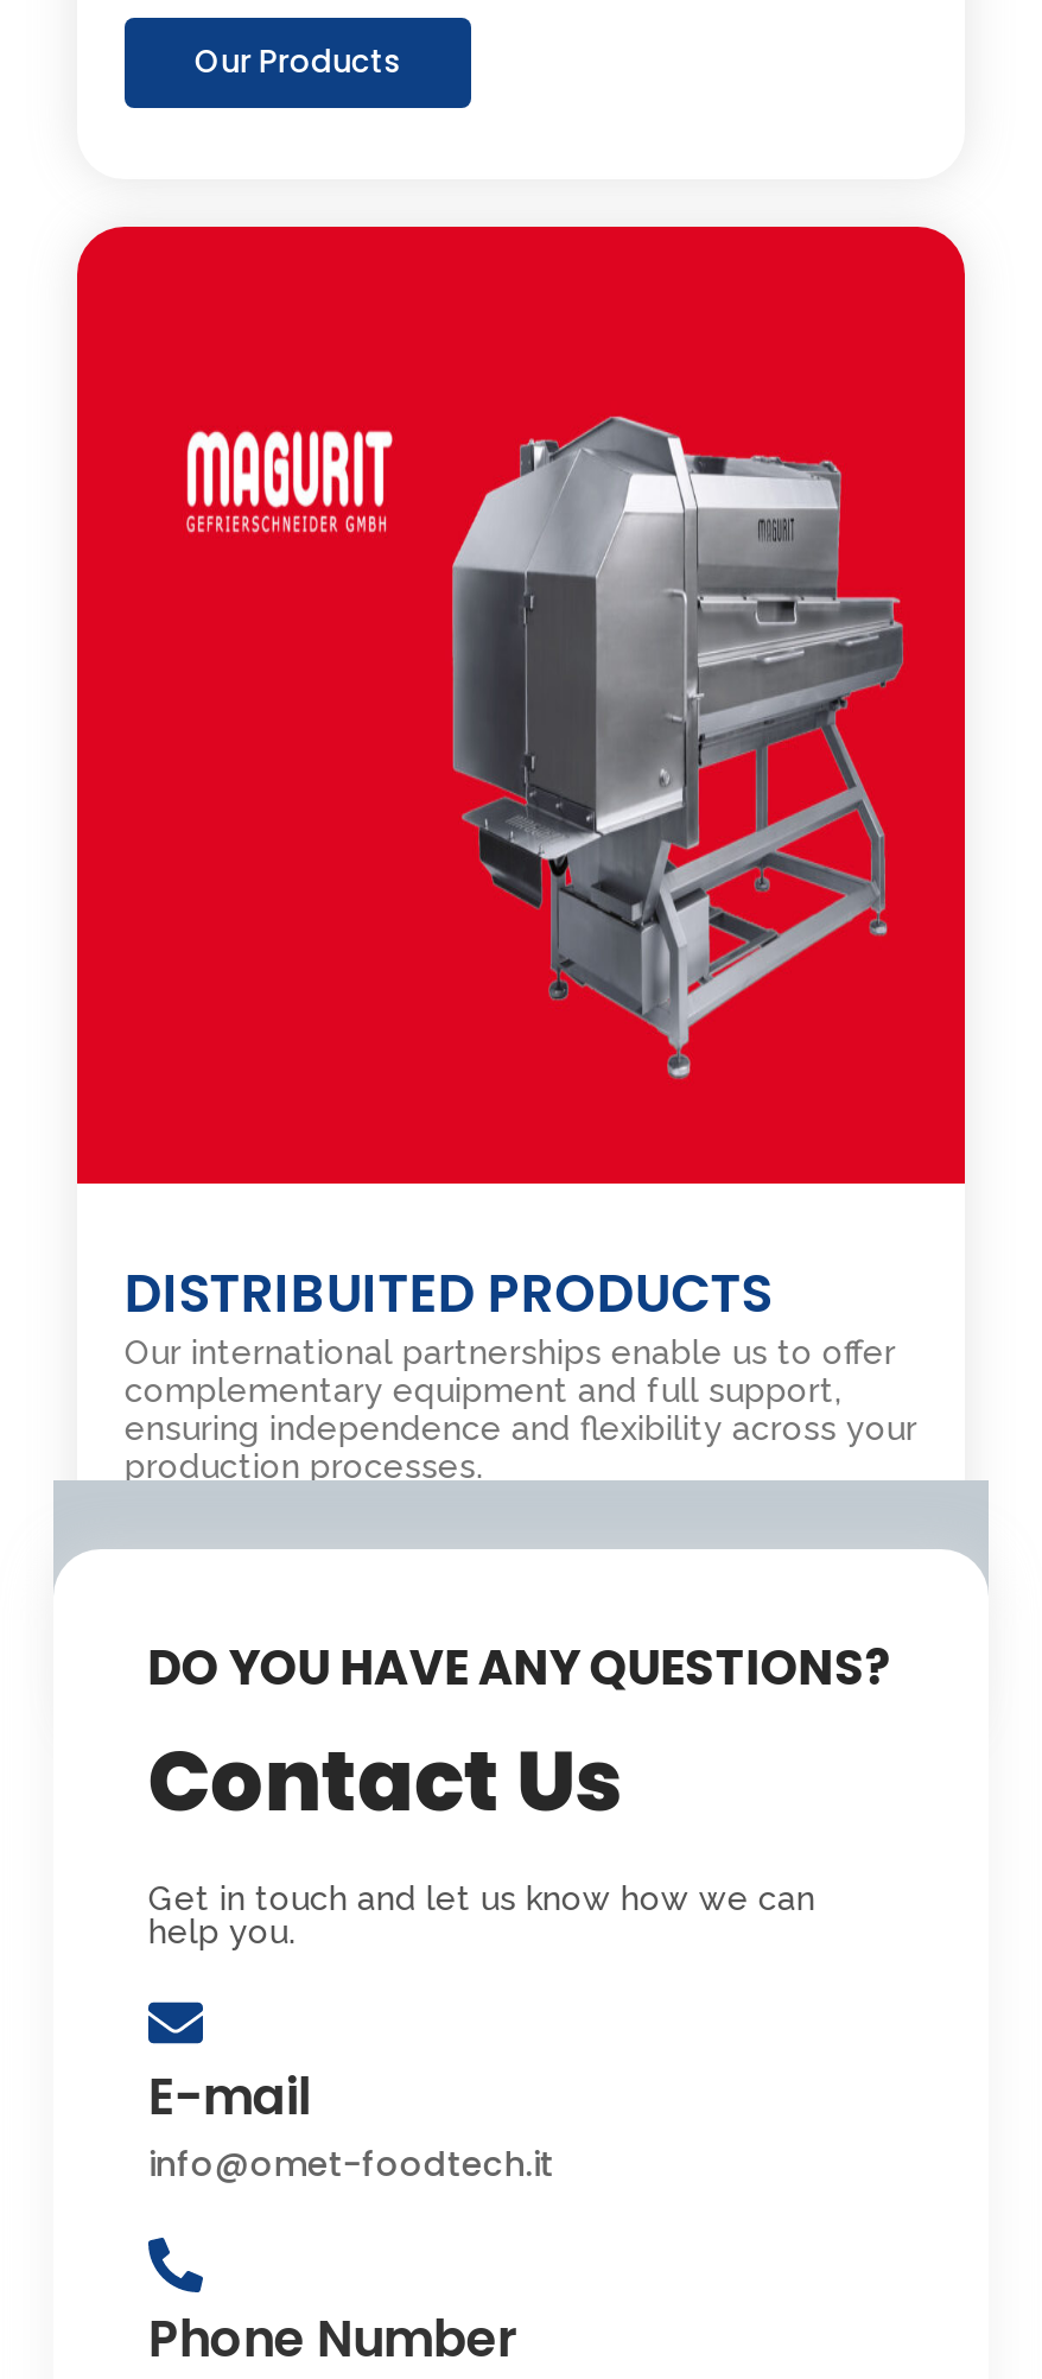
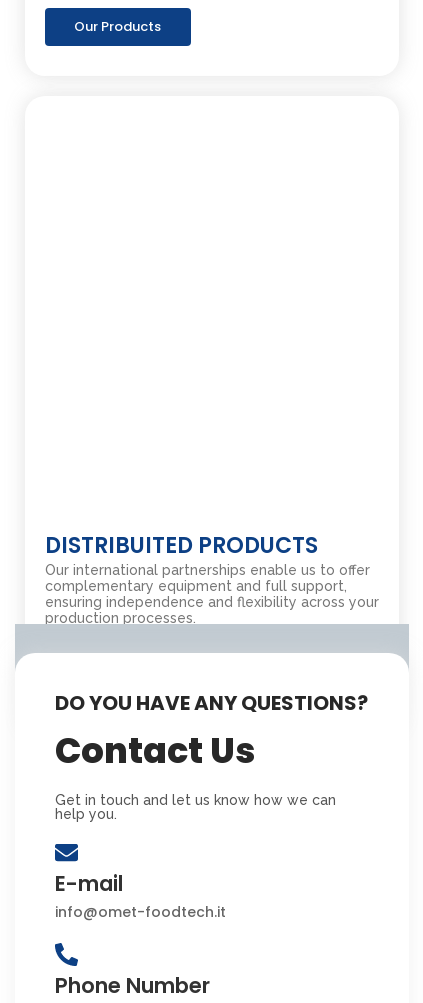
[75,223,967,1187] [image] -> none

